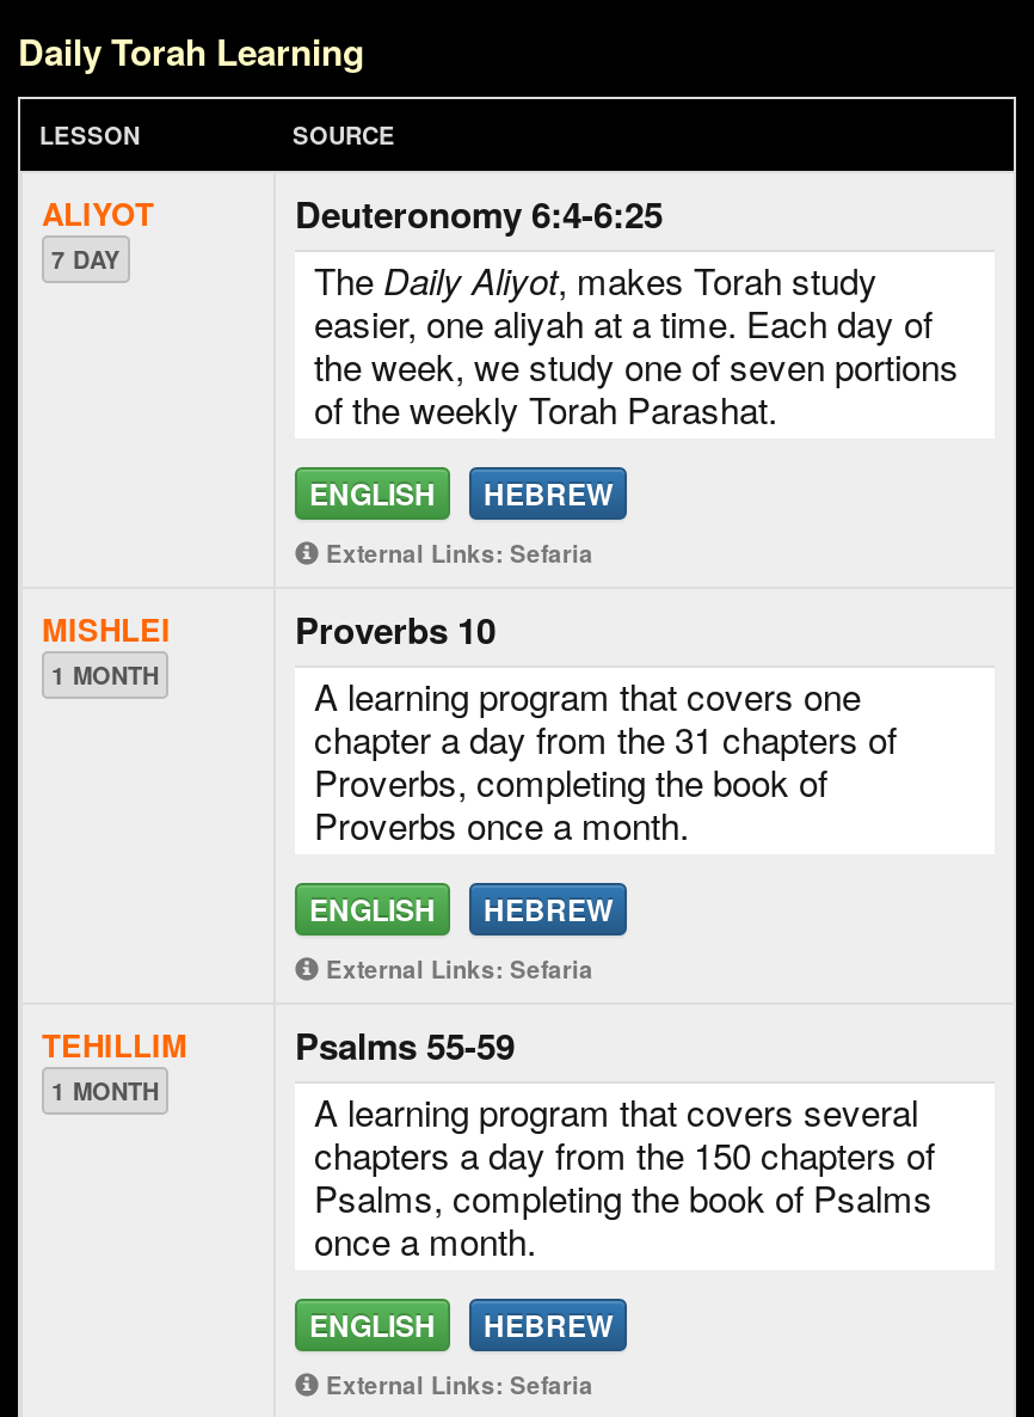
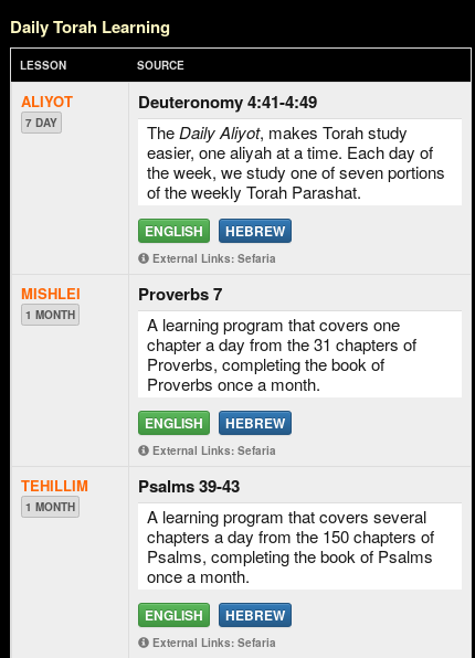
[295,186,663,239] Deuteronomy 6:4-6:25 -> [138,89,317,113] Deuteronomy 4:41-4:49
[295,602,496,655] Proverbs 10 -> [138,281,222,305] Proverbs 7
[295,1018,515,1071] Psalms 55-59 -> [138,473,240,497] Psalms 39-43

